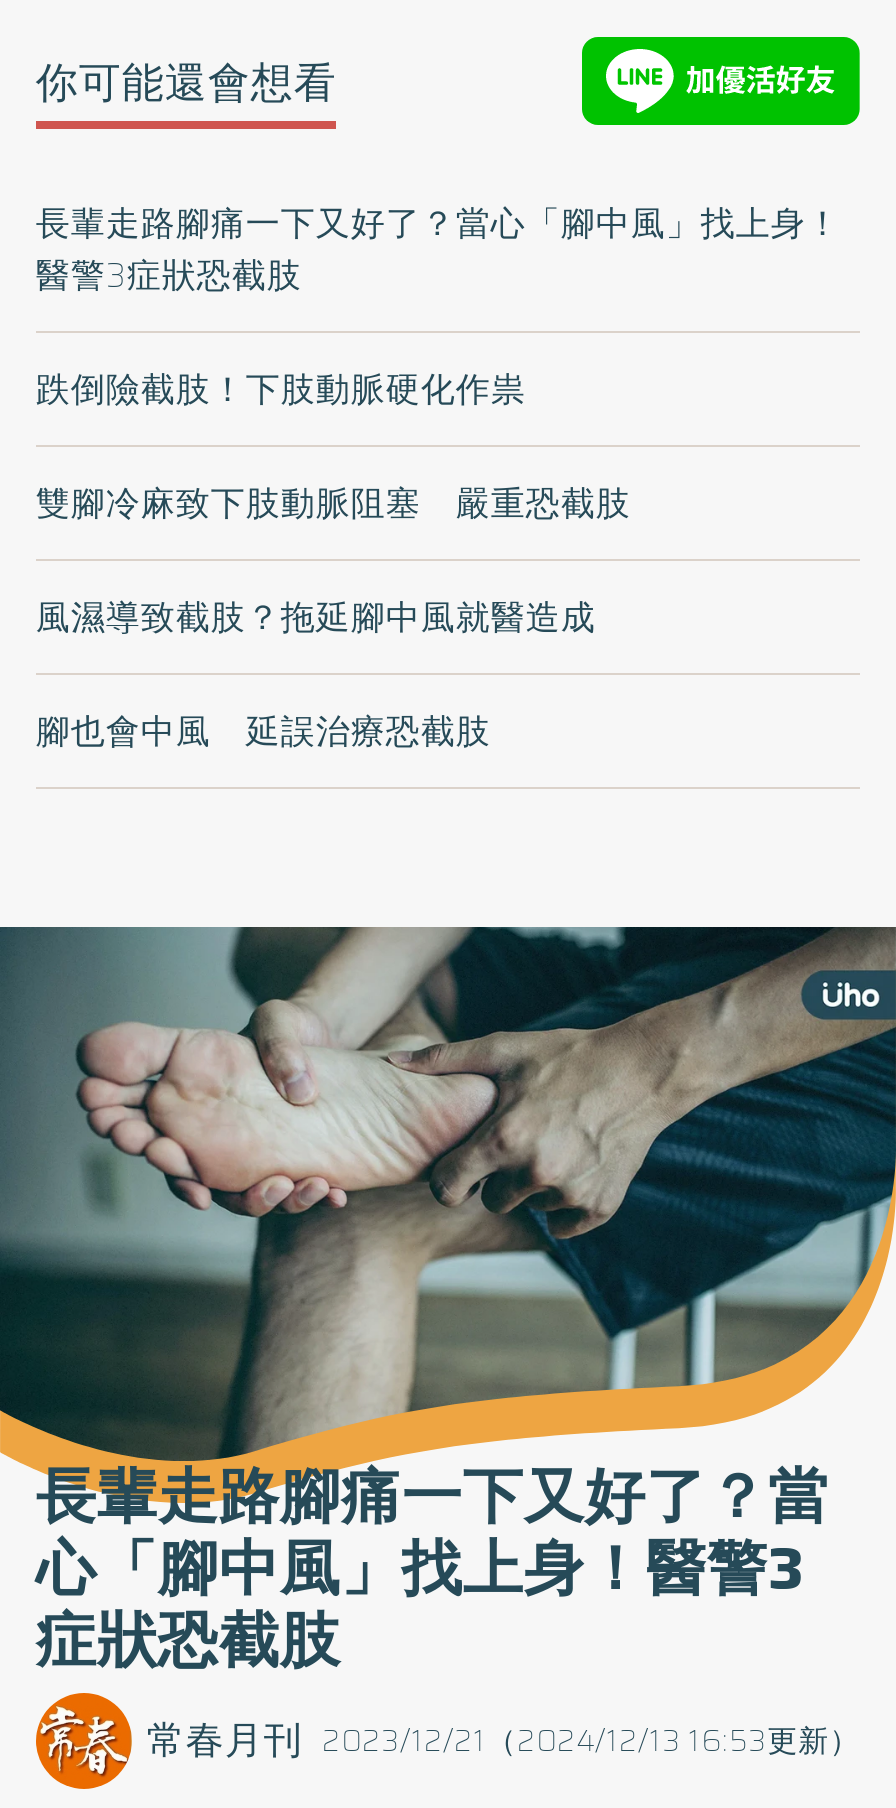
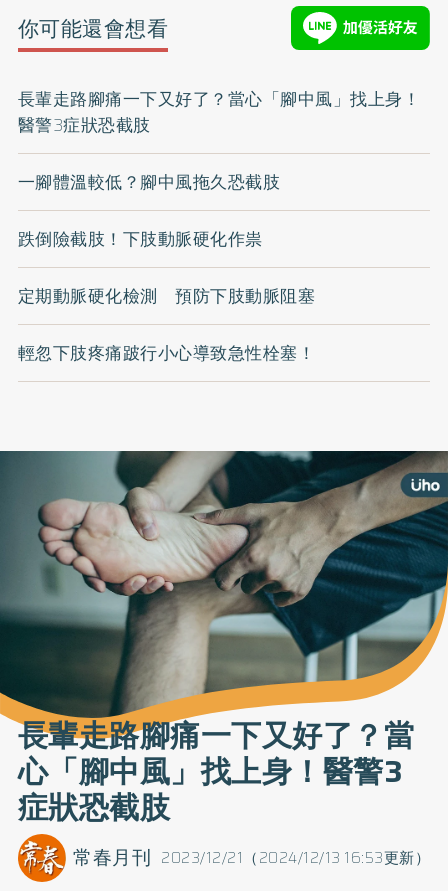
none -> [18,169,280,195] 一腳體溫較低？腳中風拖久恐截肢
moved [36,364,526,416] -> [18,226,263,252]: 跌倒險截肢！下肢動脈硬化作祟
[36,478,631,758] 雙腳冷麻致下肢動脈阻塞 嚴重恐截肢 | 風濕導致截肢？拖延腳中風就醫造成 | 腳也會中風 延誤治療恐截肢 -> [18,283,315,366] 定期動脈硬化檢測 預防下肢動脈阻塞 | 輕忽下肢疼痛跛行小心導致急性栓塞！

